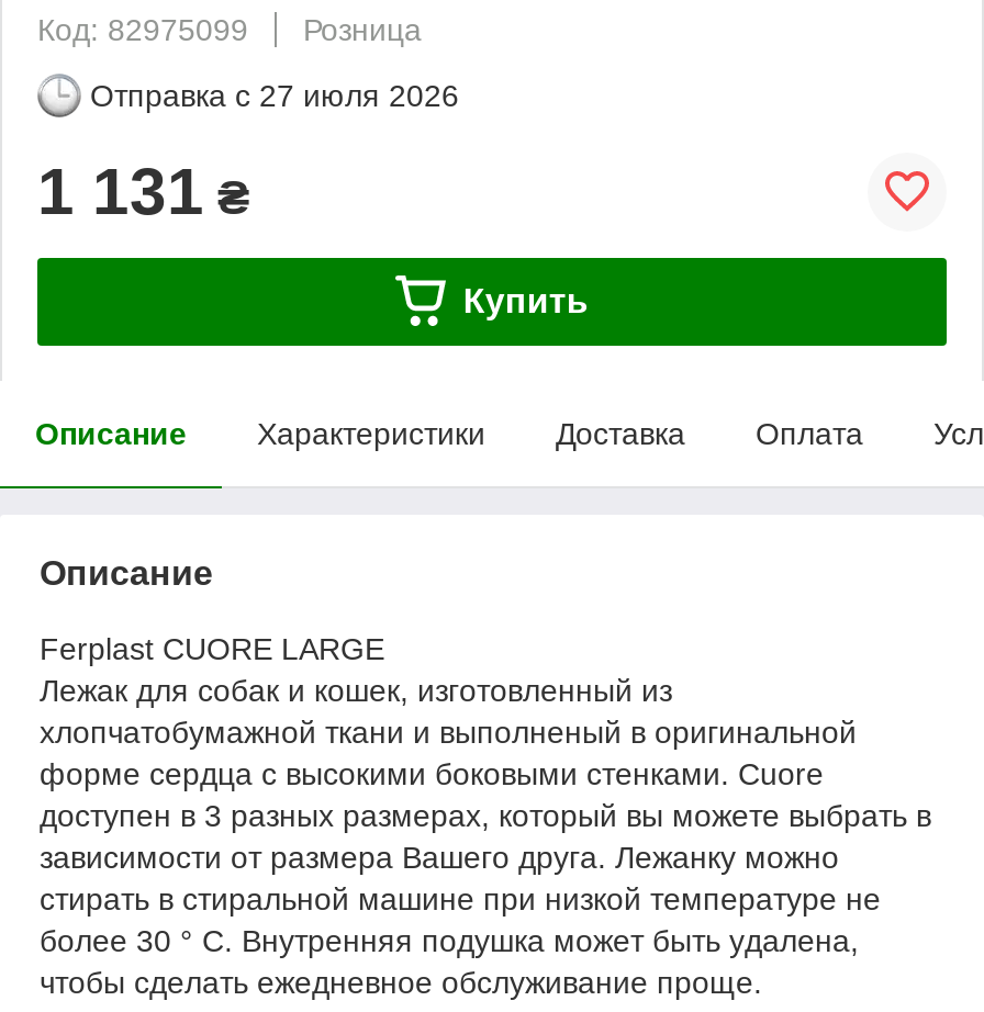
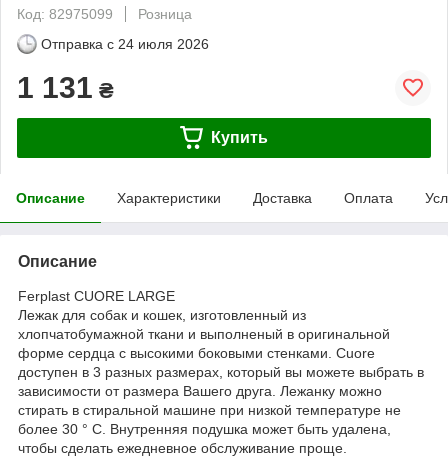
[90,77,459,113] Отправка с 27 июля 2026 -> [41,36,209,52] Отправка с 24 июля 2026

